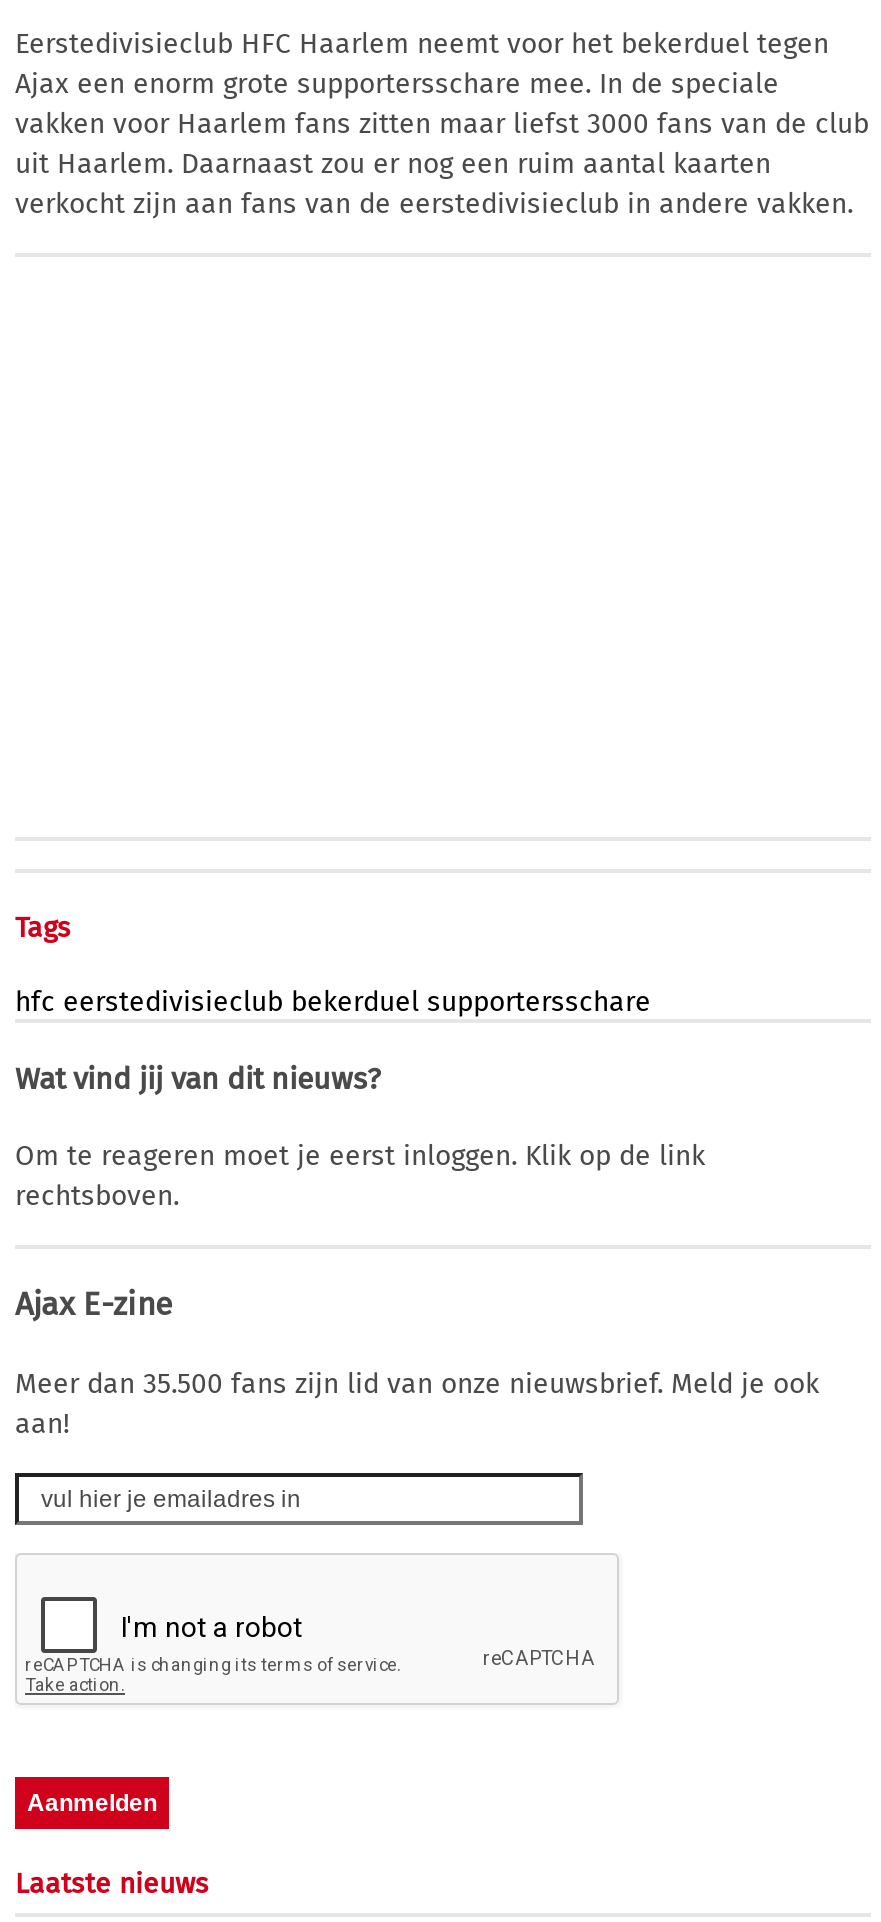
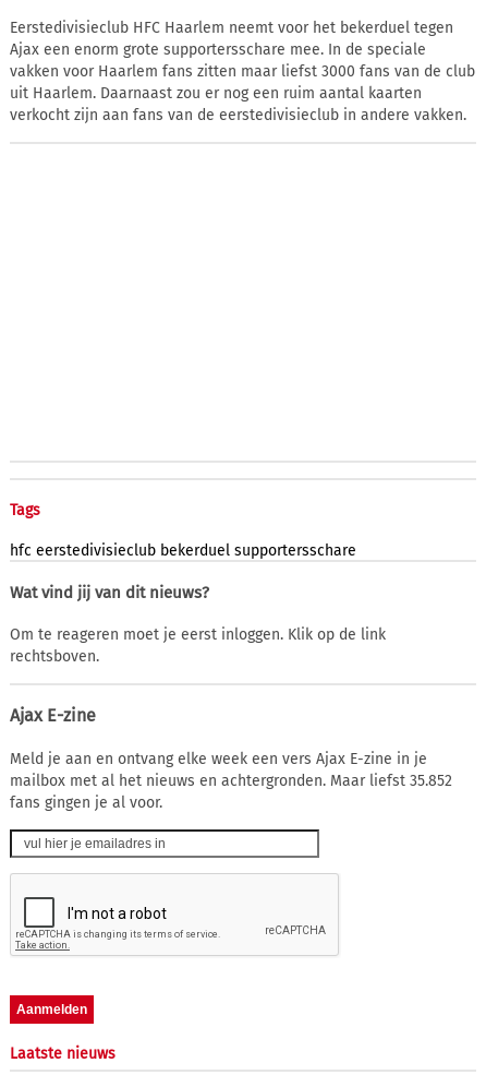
[15,1366,819,1440] Meer dan 35.500 fans zijn lid van onze nieuwsbrief. Meld je ook | aan! -> [10,749,452,812] Meld je aan en ontvang elke week een vers Ajax E-zine in je | mailbox met al het nieuws en achtergronden. Maar liefst 35.852 | fans gingen je al voor.

